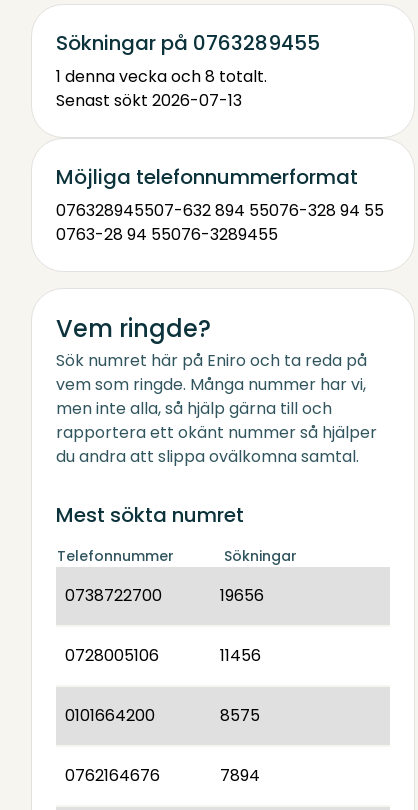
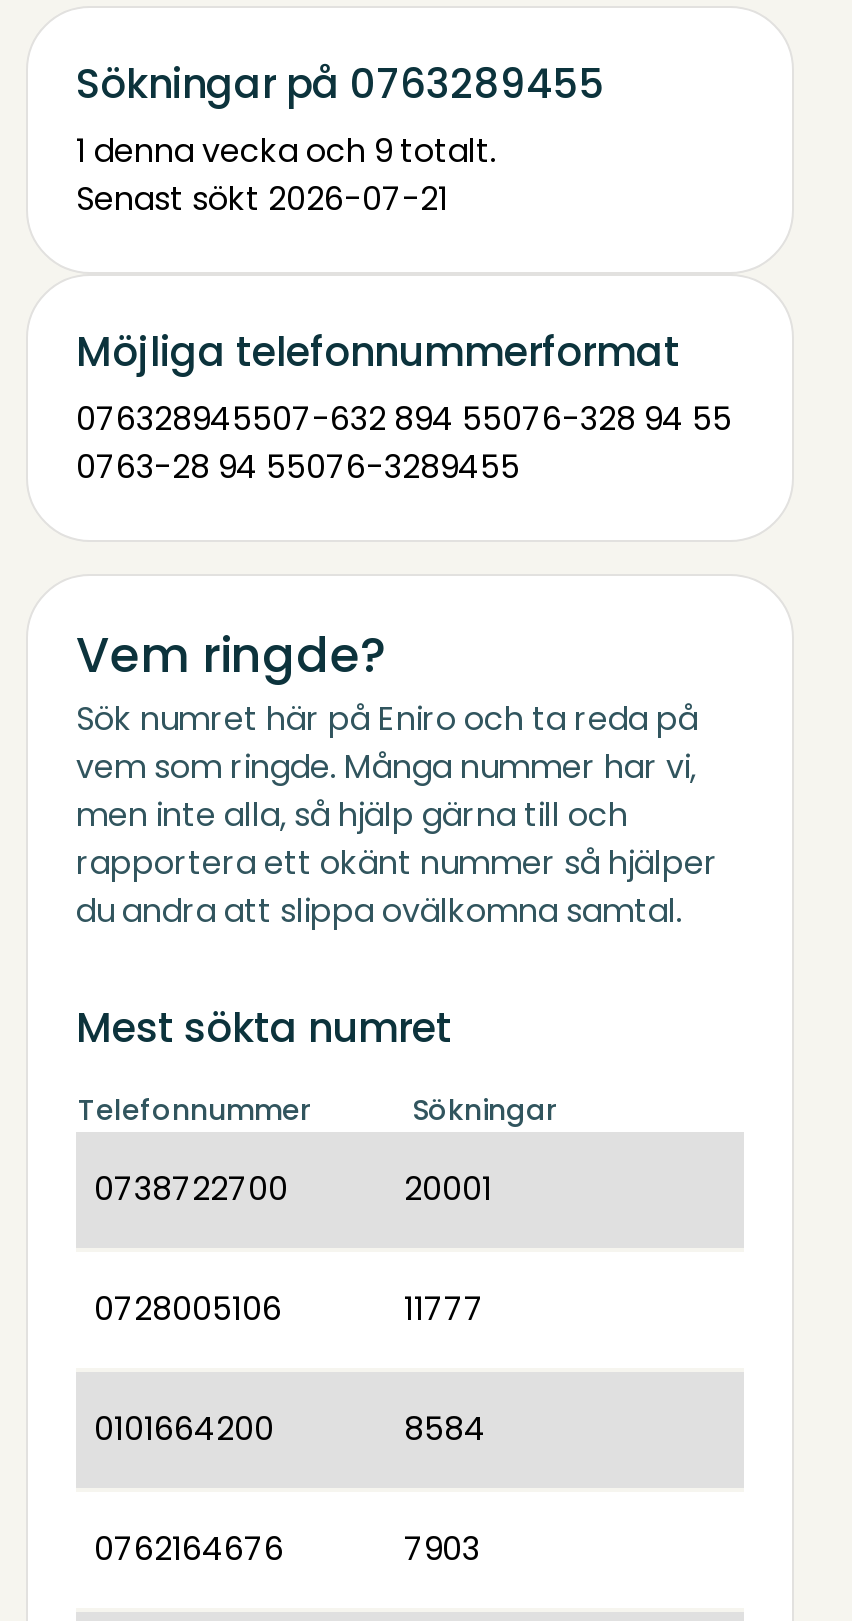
[56,65,267,88] 1 denna vecka och 8 totalt. -> [76,128,496,174] 1 denna vecka och 9 totalt.
[56,89,242,112] Senast sökt 2026-07-13 -> [76,176,448,222] Senast sökt 2026-07-21
[220,584,264,607] 19656 -> [404,1166,492,1212] 20001
[220,644,261,667] 11456 -> [404,1286,484,1332] 11777
[220,704,260,727] 8575 -> [404,1406,486,1452] 8584
[220,764,260,787] 7894 -> [404,1526,480,1572] 7903

